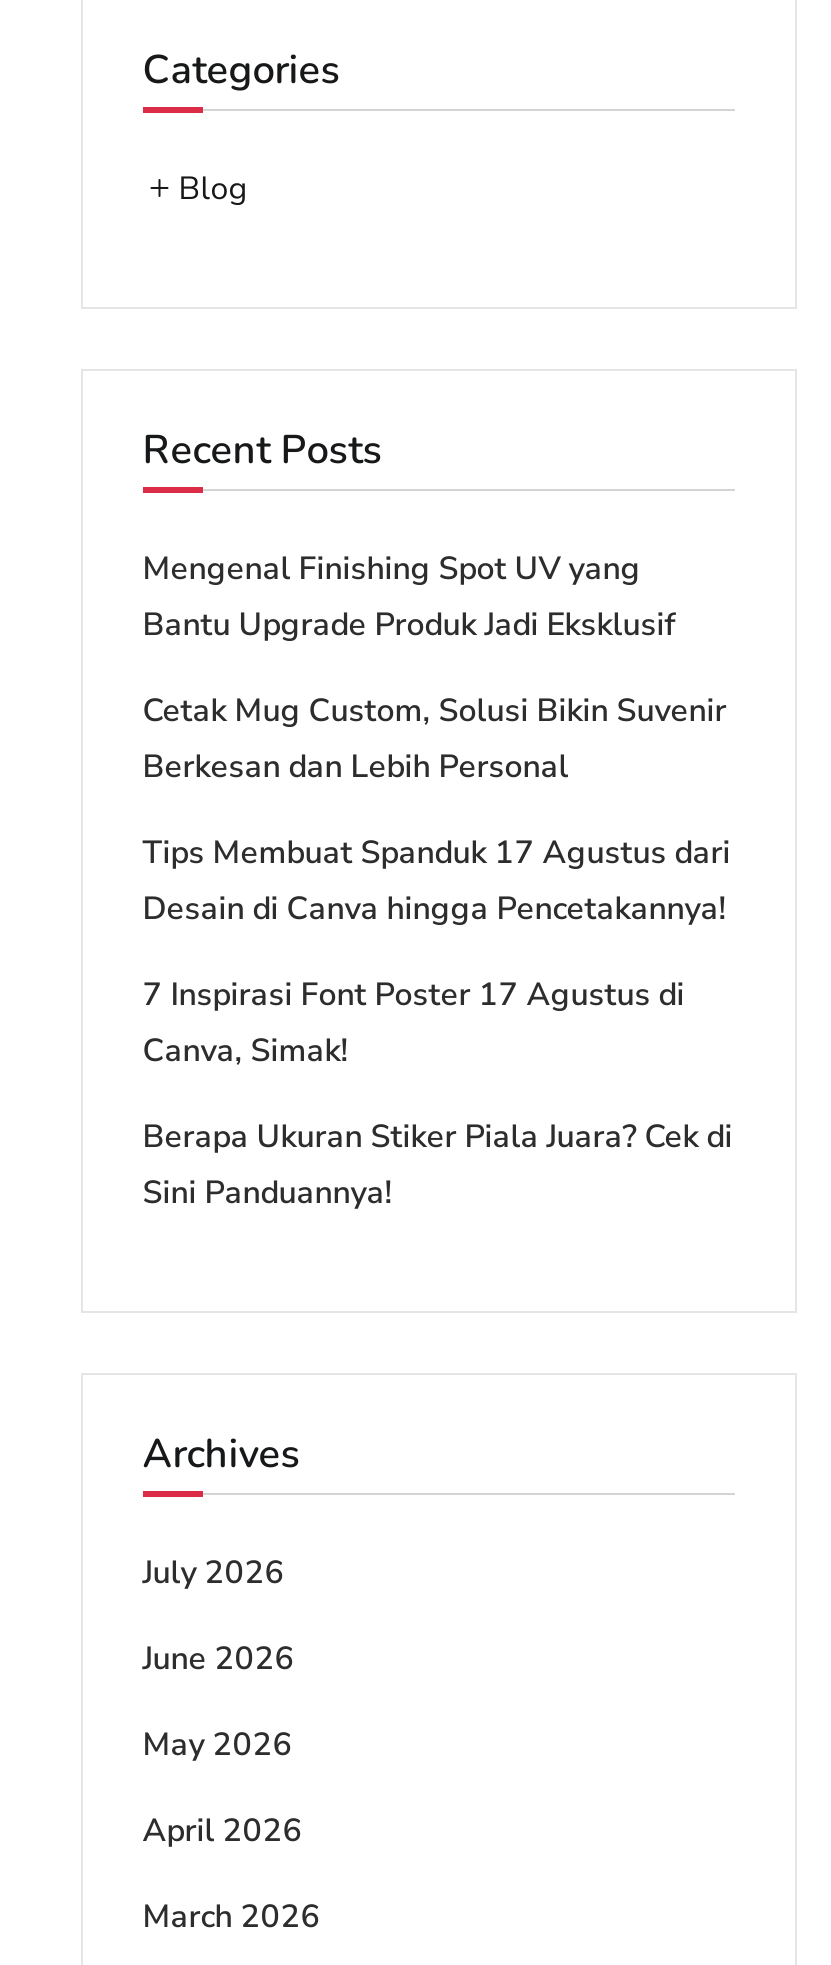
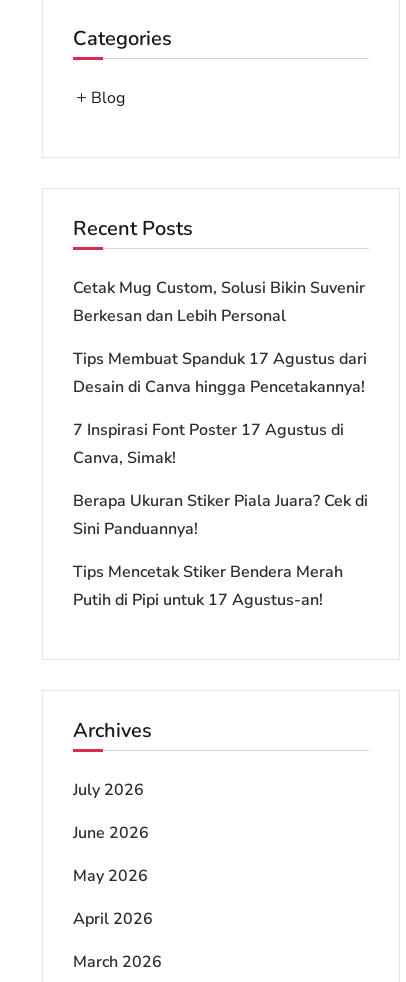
[143,547,677,647] Mengenal Finishing Spot UV yang | Bantu Upgrade Produk Jadi Eksklusif -> none
moved [143,689,733,1215] -> [73,277,368,540]: Cetak Mug Custom, Solusi Bikin Suvenir | Berkesan dan Lebih Personal | Tips Membuat Spanduk 17 Agustus dari | Desain di Canva hingga Pencetakannya! | 7 Inspirasi Font Poster 17 Agustus di | Canva, Simak! | Berapa Ukuran Stiker Piala Juara? Cek di | Sini Panduannya!
none -> [73,561,343,611] Tips Mencetak Stiker Bendera Merah | Putih di Pipi untuk 17 Agustus-an!

